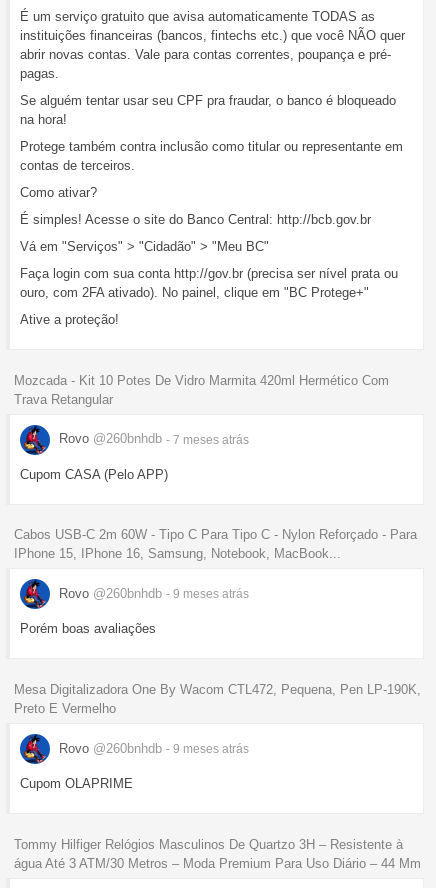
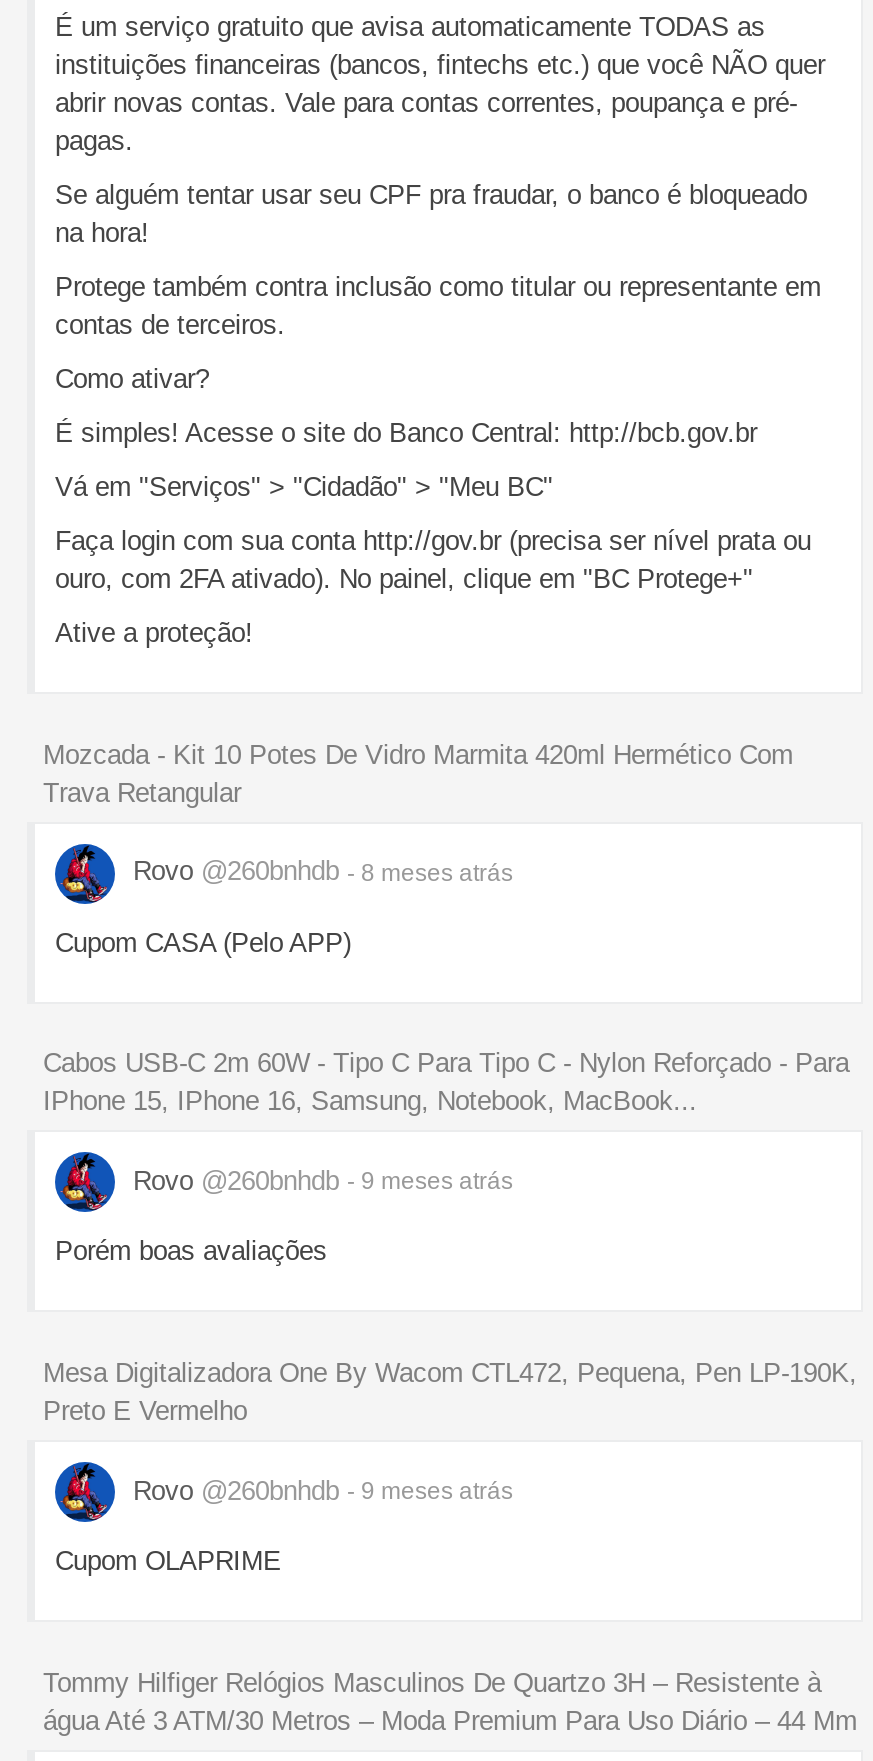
[55,431,249,446] Rovo @260bnhdb - 7 meses atrás -> [125,856,513,886] Rovo @260bnhdb - 8 meses atrás

